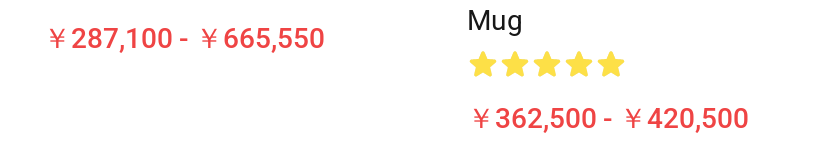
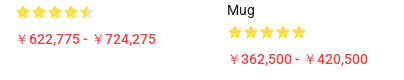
[43,22,325,54] ￥287,100 - ￥665,550 -> [15,31,156,47] ￥622,775 - ￥724,275

